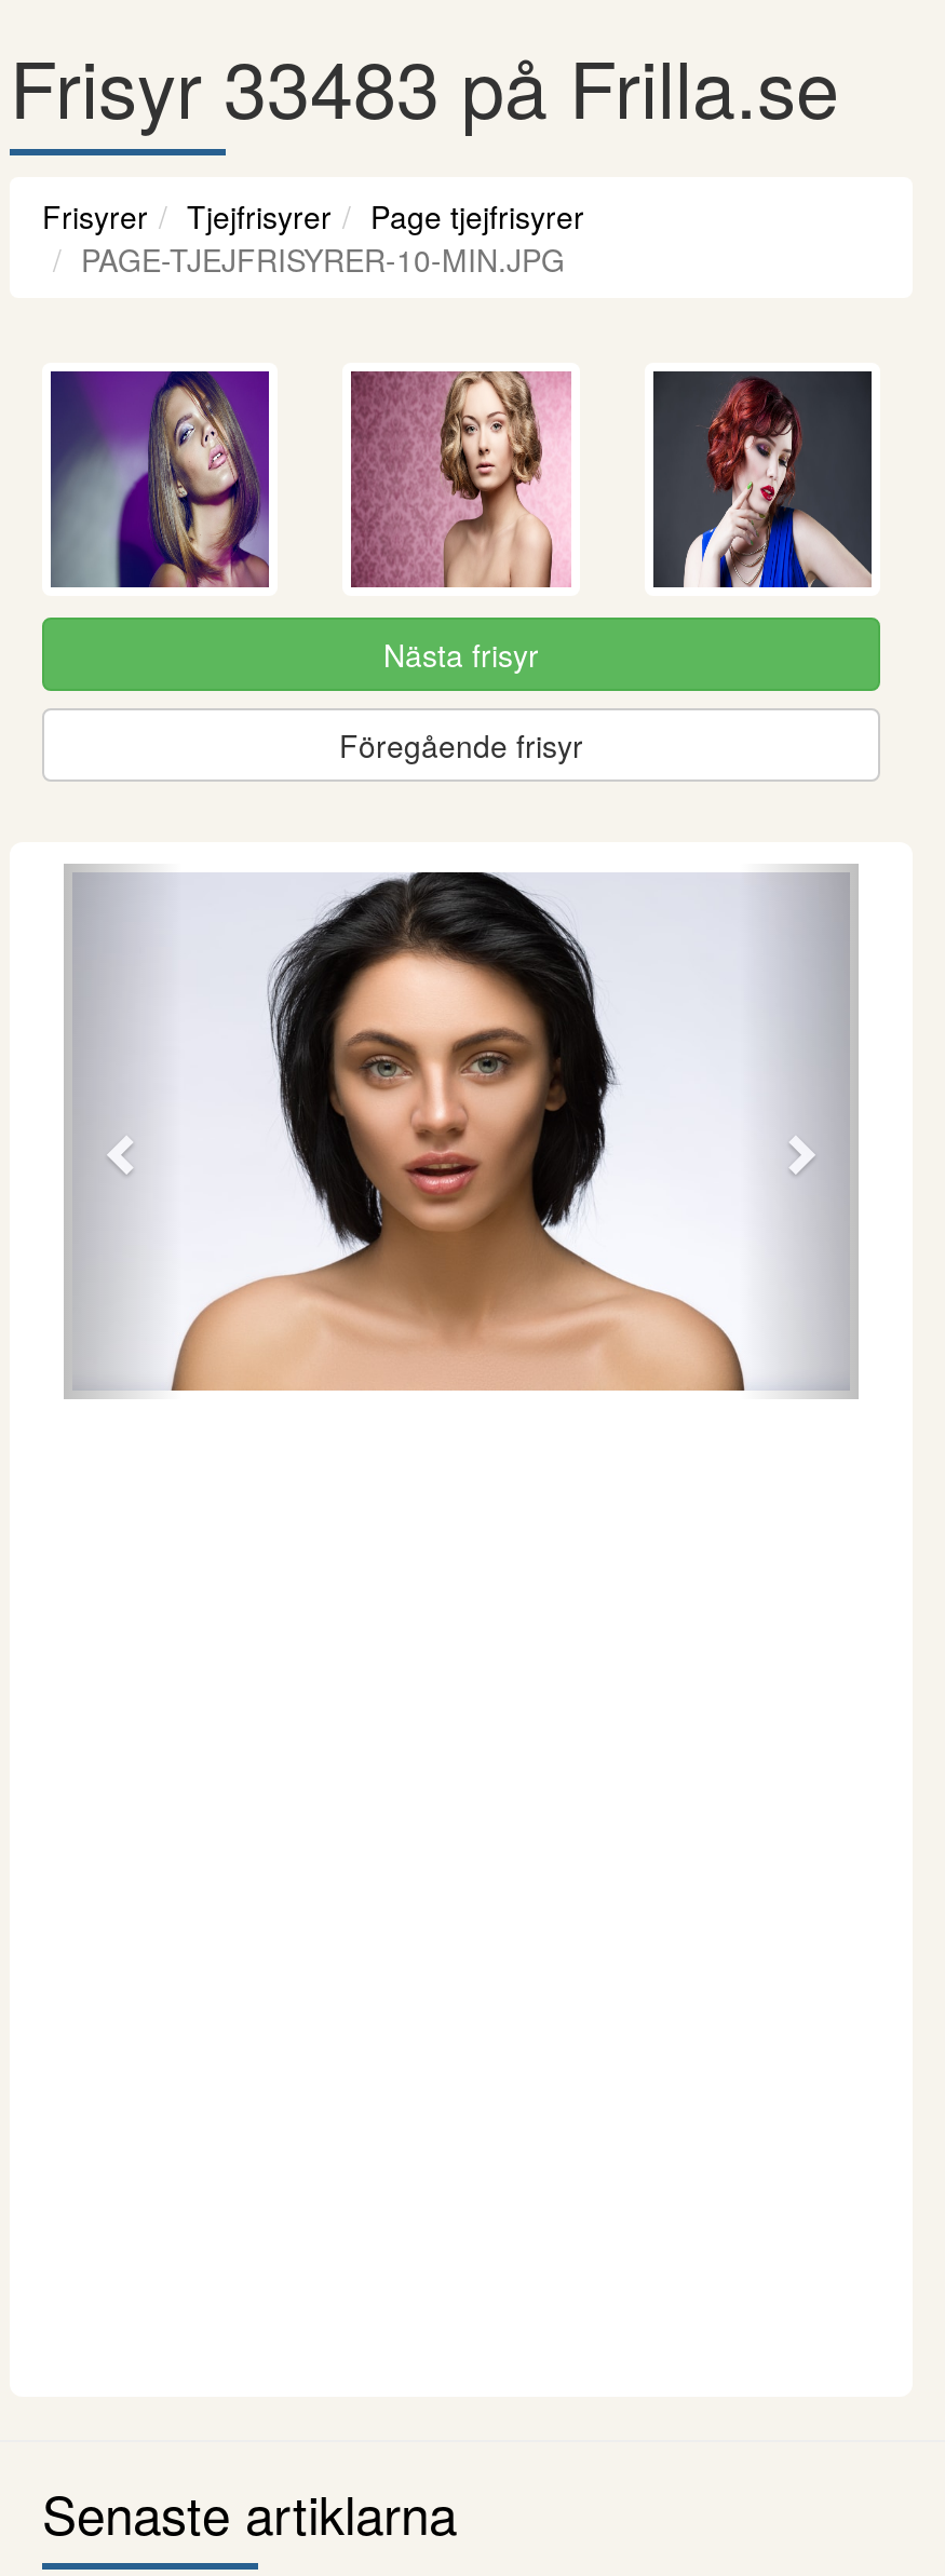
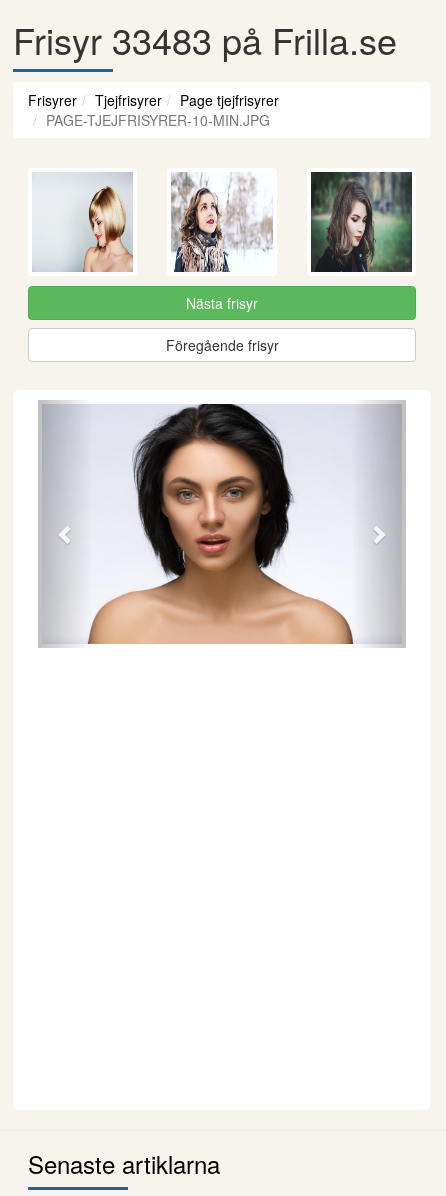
[49,369,271,589] [image] -> [32,172,133,272] [image]
[349,369,573,589] [image] -> [171,172,273,273] [image]
[656,371,872,589] [image] -> [311,172,412,273] [image]

